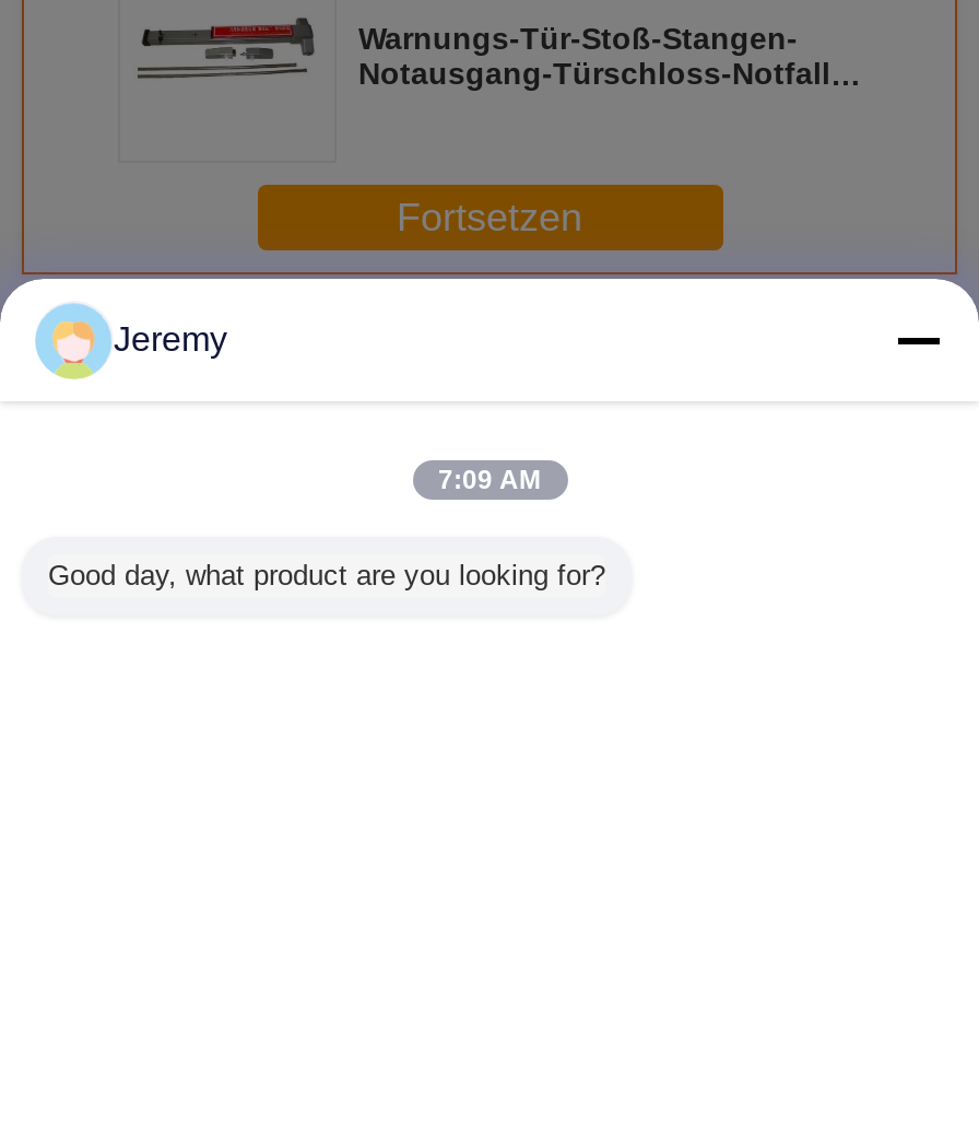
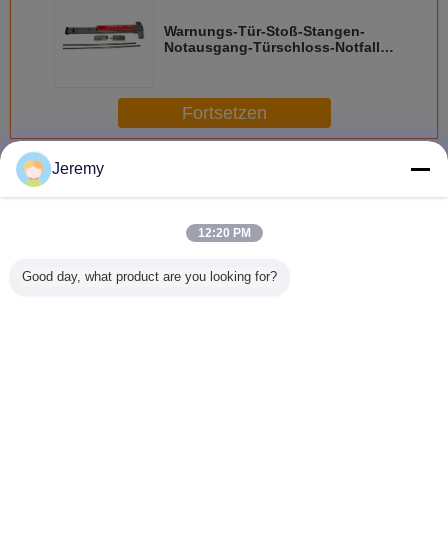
[438,465,541,495] 7:09 AM -> [197,226,250,240] 12:20 PM

